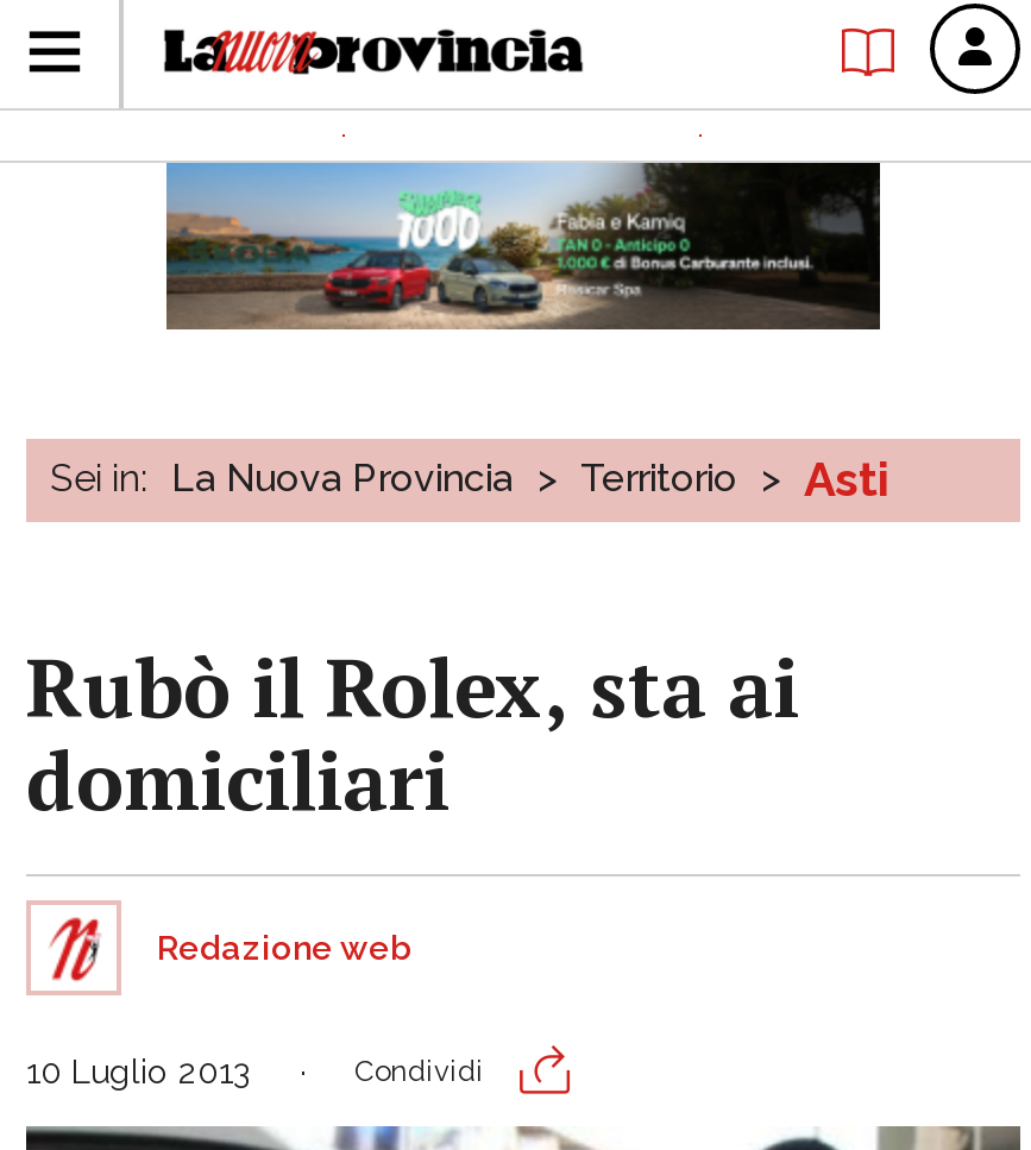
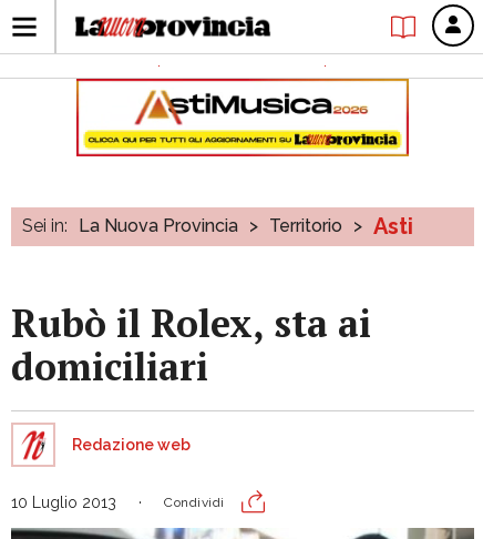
[164,161,882,332] [image] -> [75,78,410,157] [image]

